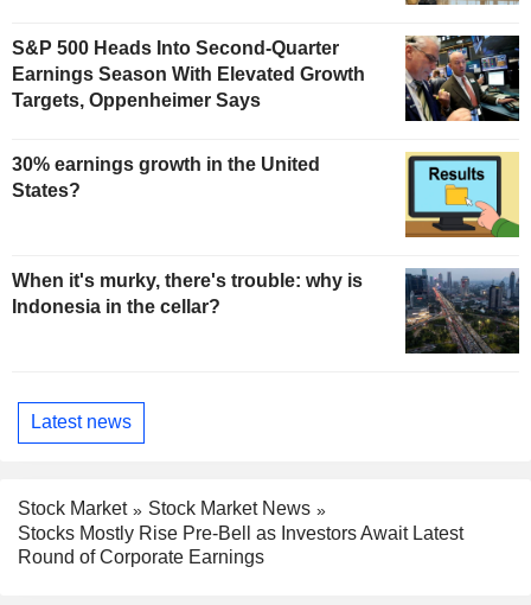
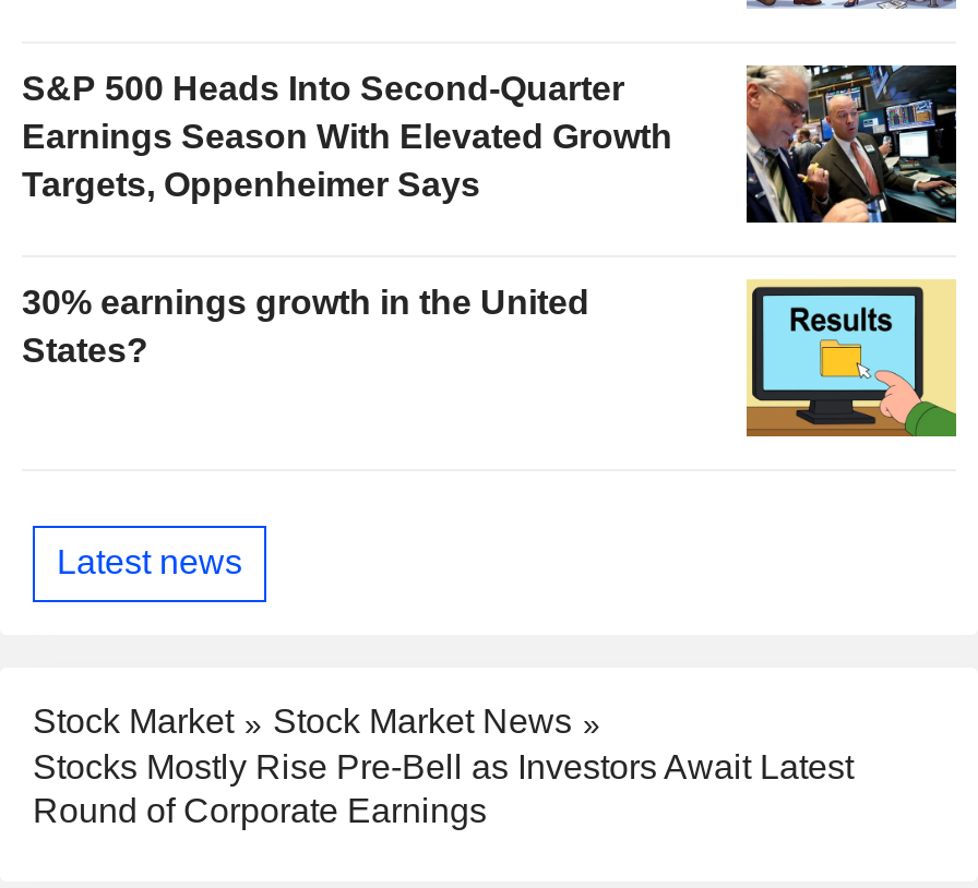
[12,267,520,355] [image] | When it's murky, there's trouble: why is | Indonesia in the cellar? -> none

